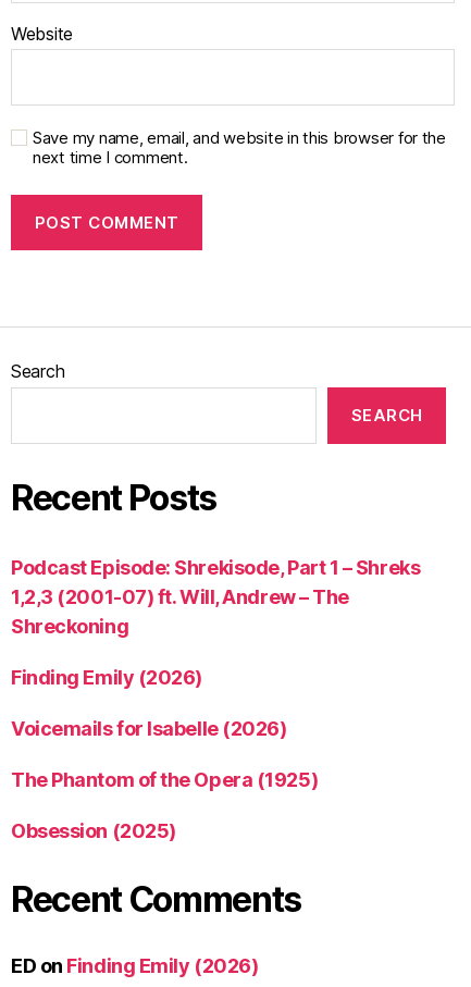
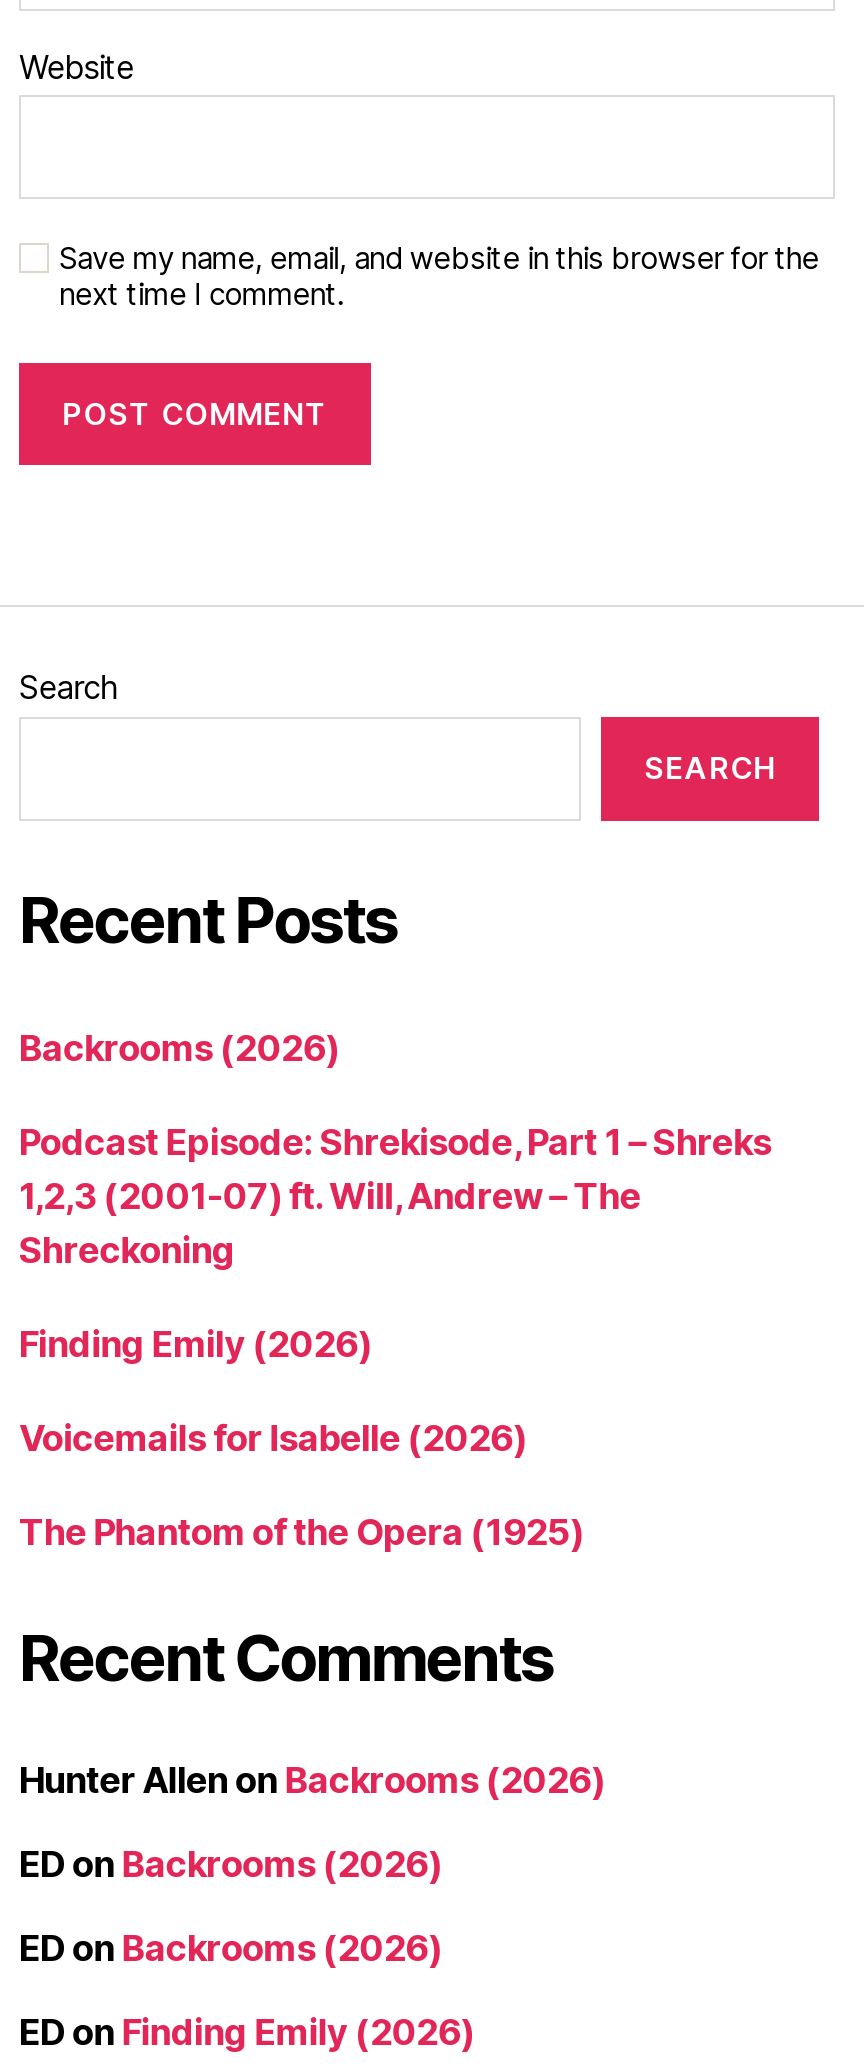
none -> [19,1028,339,1070] Backrooms (2026)
[11,820,176,843] Obsession (2025) -> none
none -> [19,1760,604,1970] Hunter Allen on Backrooms (2026) | ED on Backrooms (2026) | ED on Backrooms (2026)

